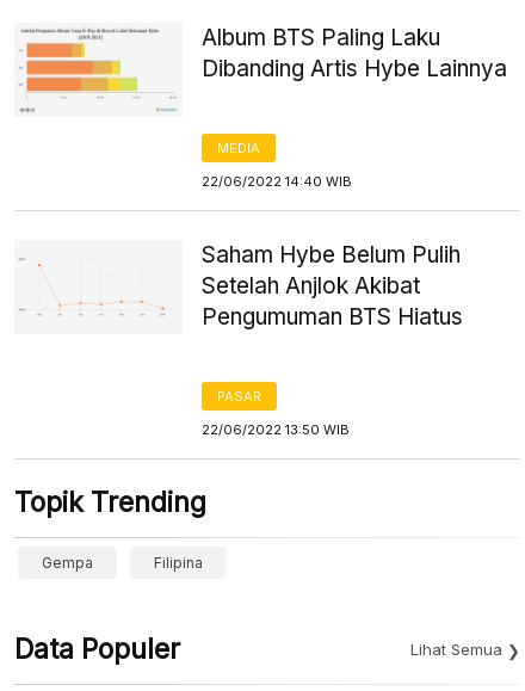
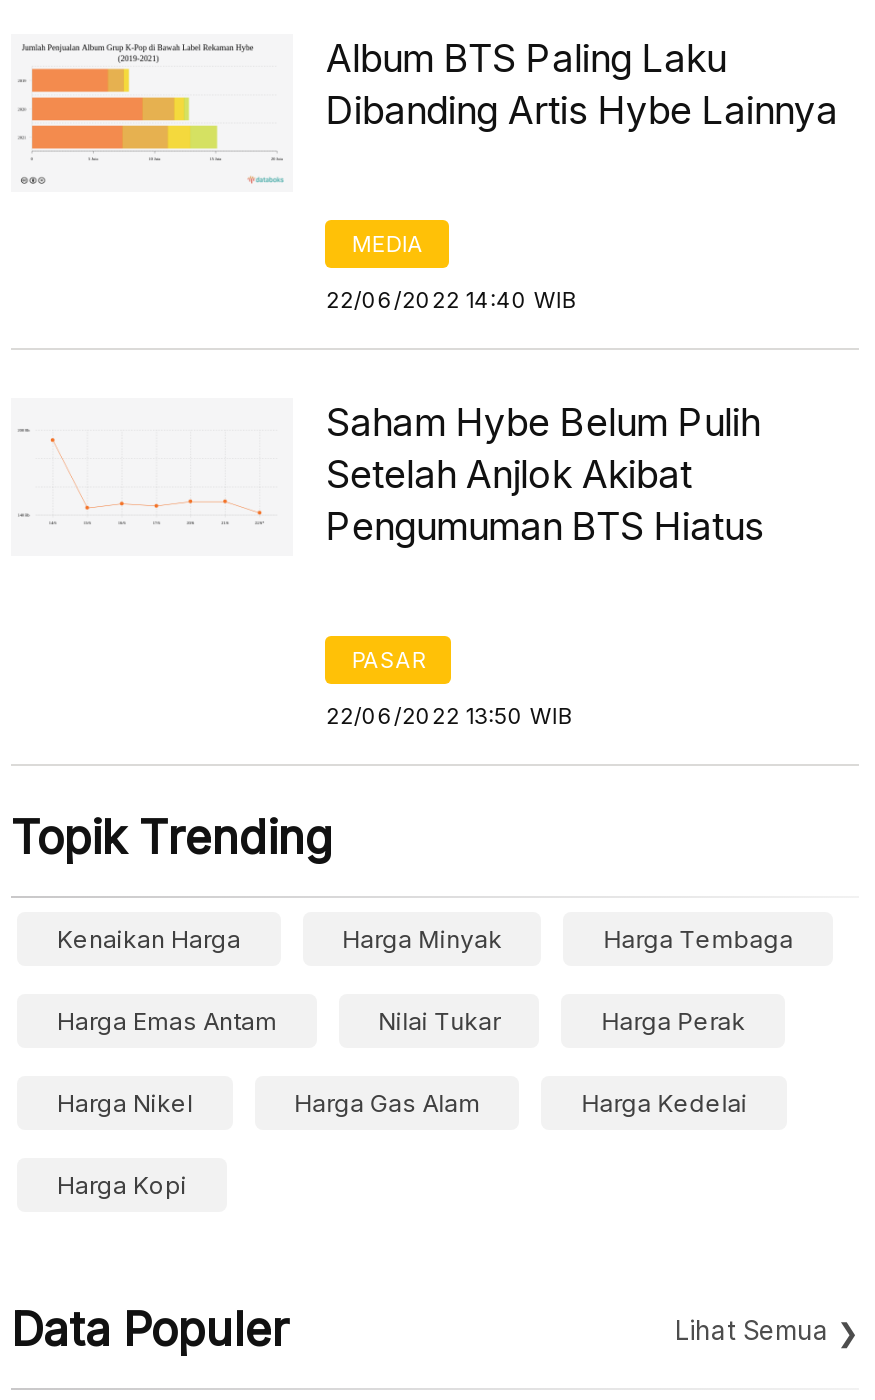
[42,554,202,572] Gempa | Filipina -> [57,924,793,1200] Kenaikan Harga | Harga Minyak | Harga Tembaga | Harga Emas Antam | Nilai Tukar | Harga Perak | Harga Nikel | Harga Gas Alam | Harga Kedelai | Harga Kopi

